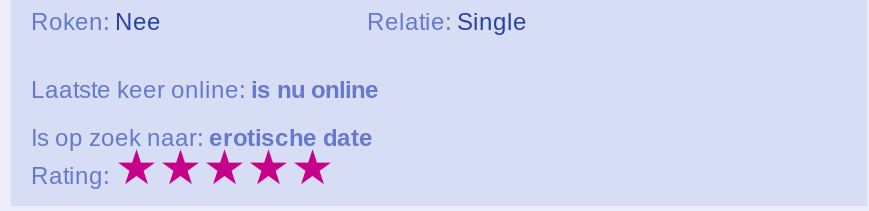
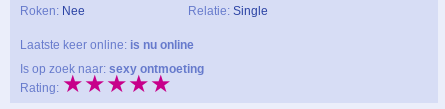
[31,124,373,152] Is op zoek naar: erotische date -> [20,62,204,76] Is op zoek naar: sexy ontmoeting

